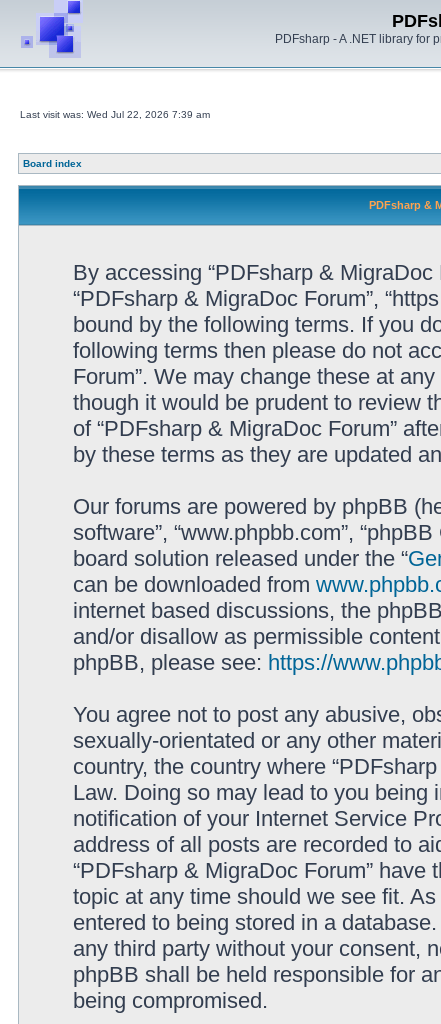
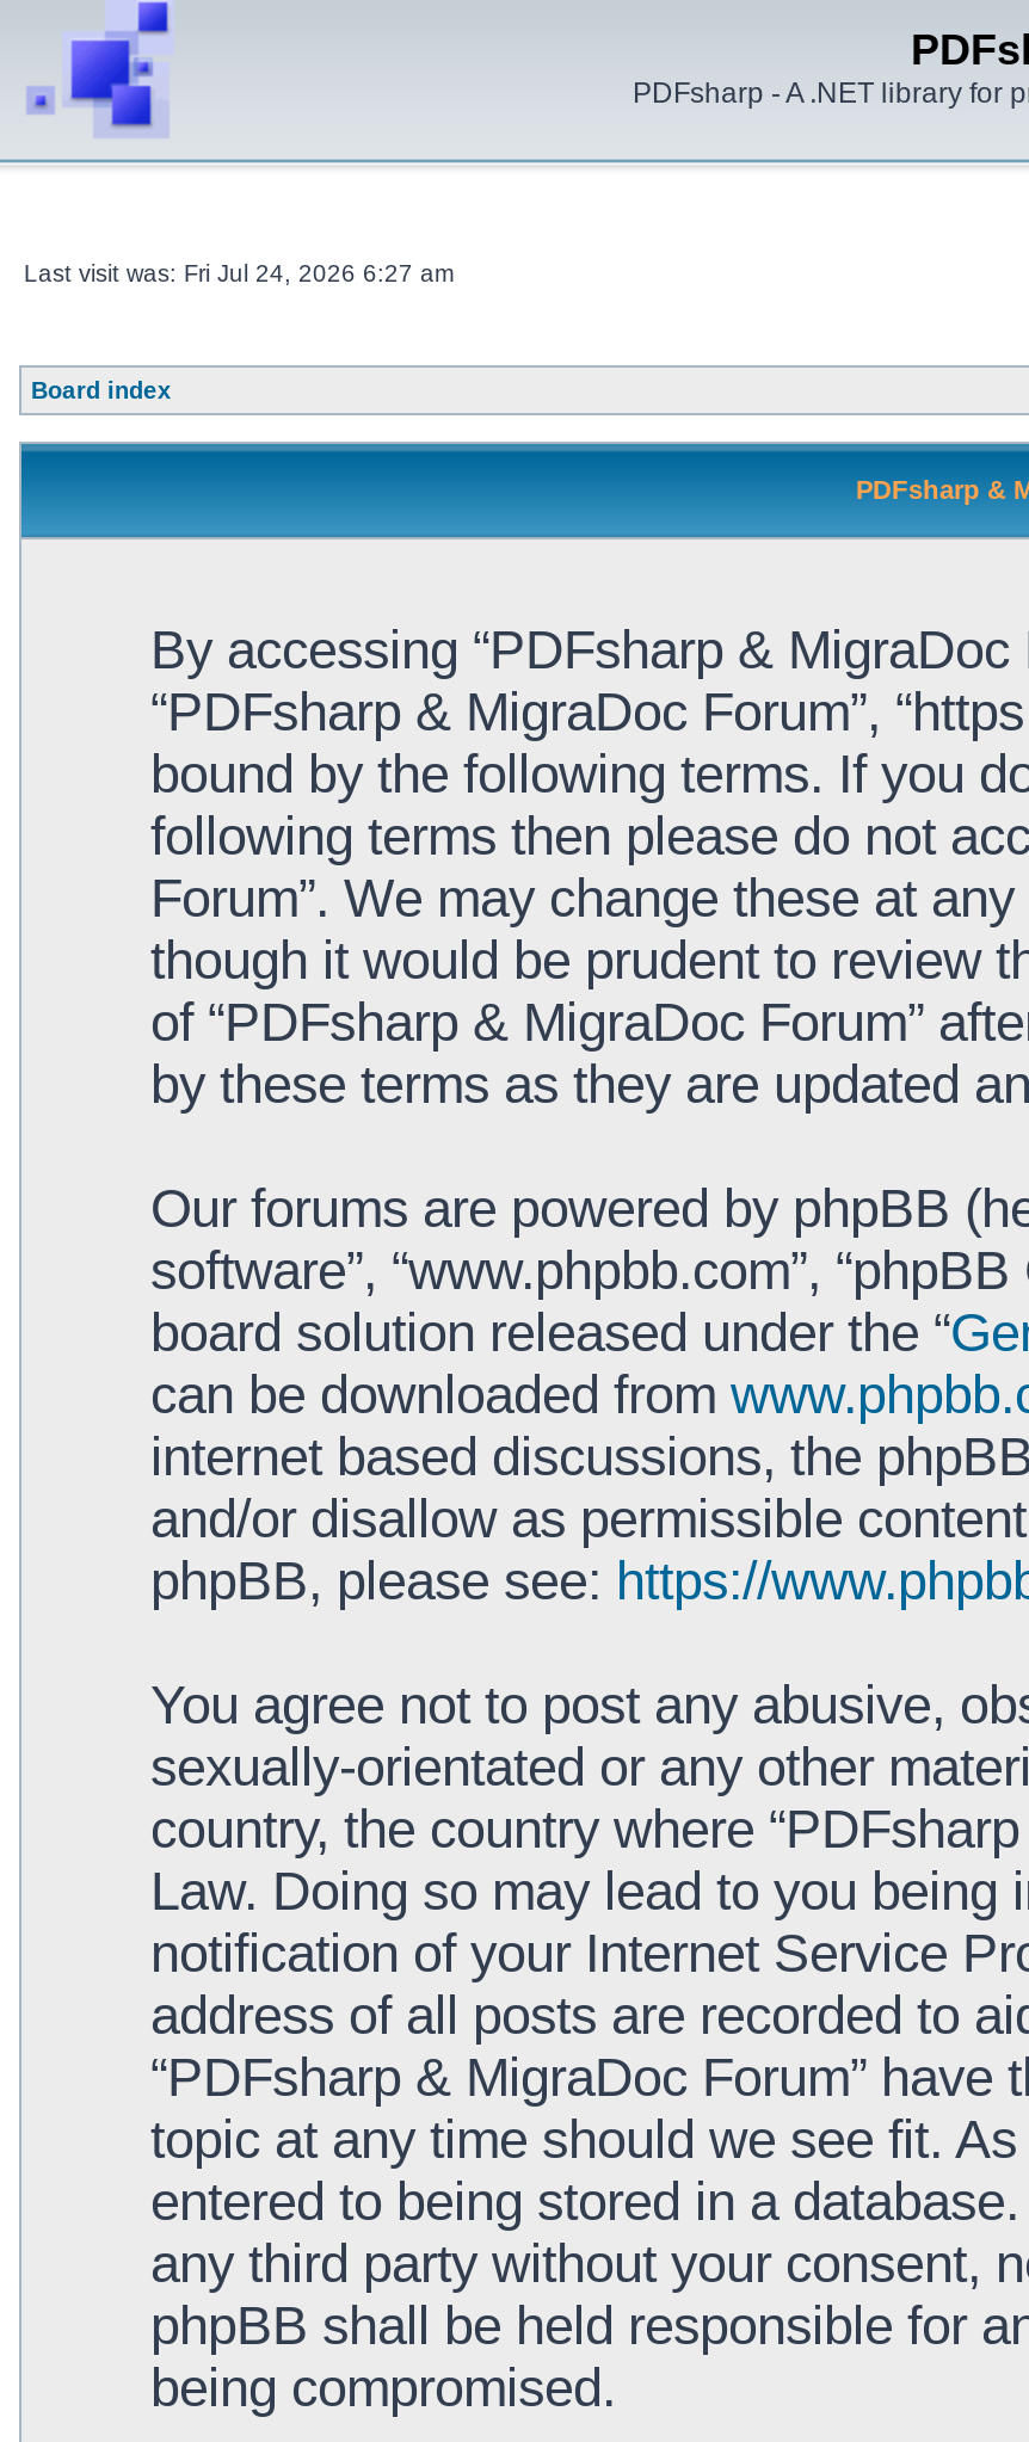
[20,109,210,120] Last visit was: Wed Jul 22, 2026 7:39 am -> [24,260,454,286] Last visit was: Fri Jul 24, 2026 6:27 am

